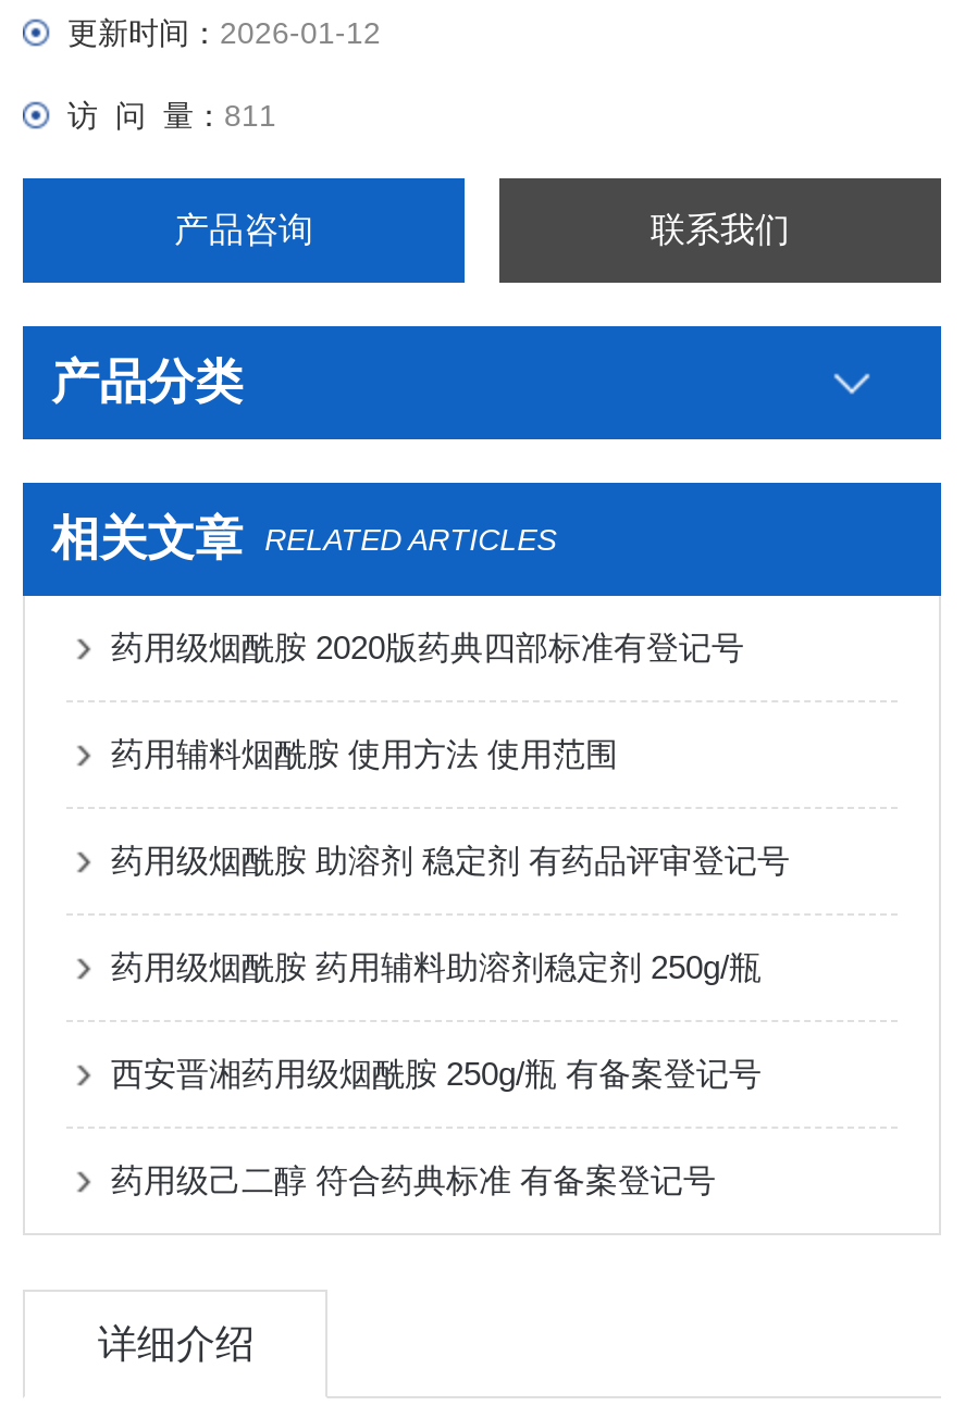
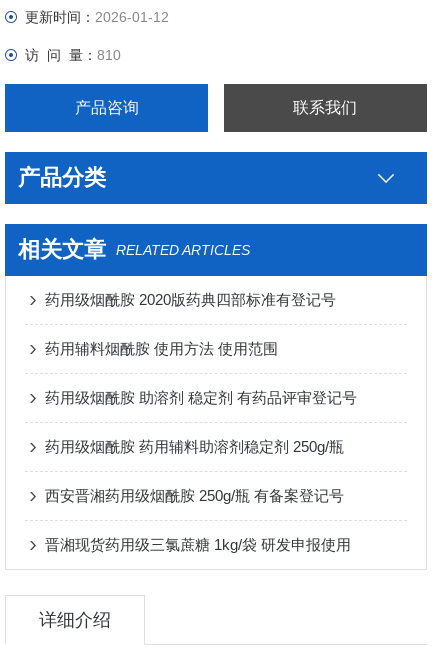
[67,98,276,133] 访 问 量：811 -> [25,47,121,63] 访 问 量：810
[111,1161,716,1198] 药用级己二醇 符合药典标准 有备案登记号 -> [45,536,351,553] 晋湘现货药用级三氯蔗糖 1kg/袋 研发申报使用

